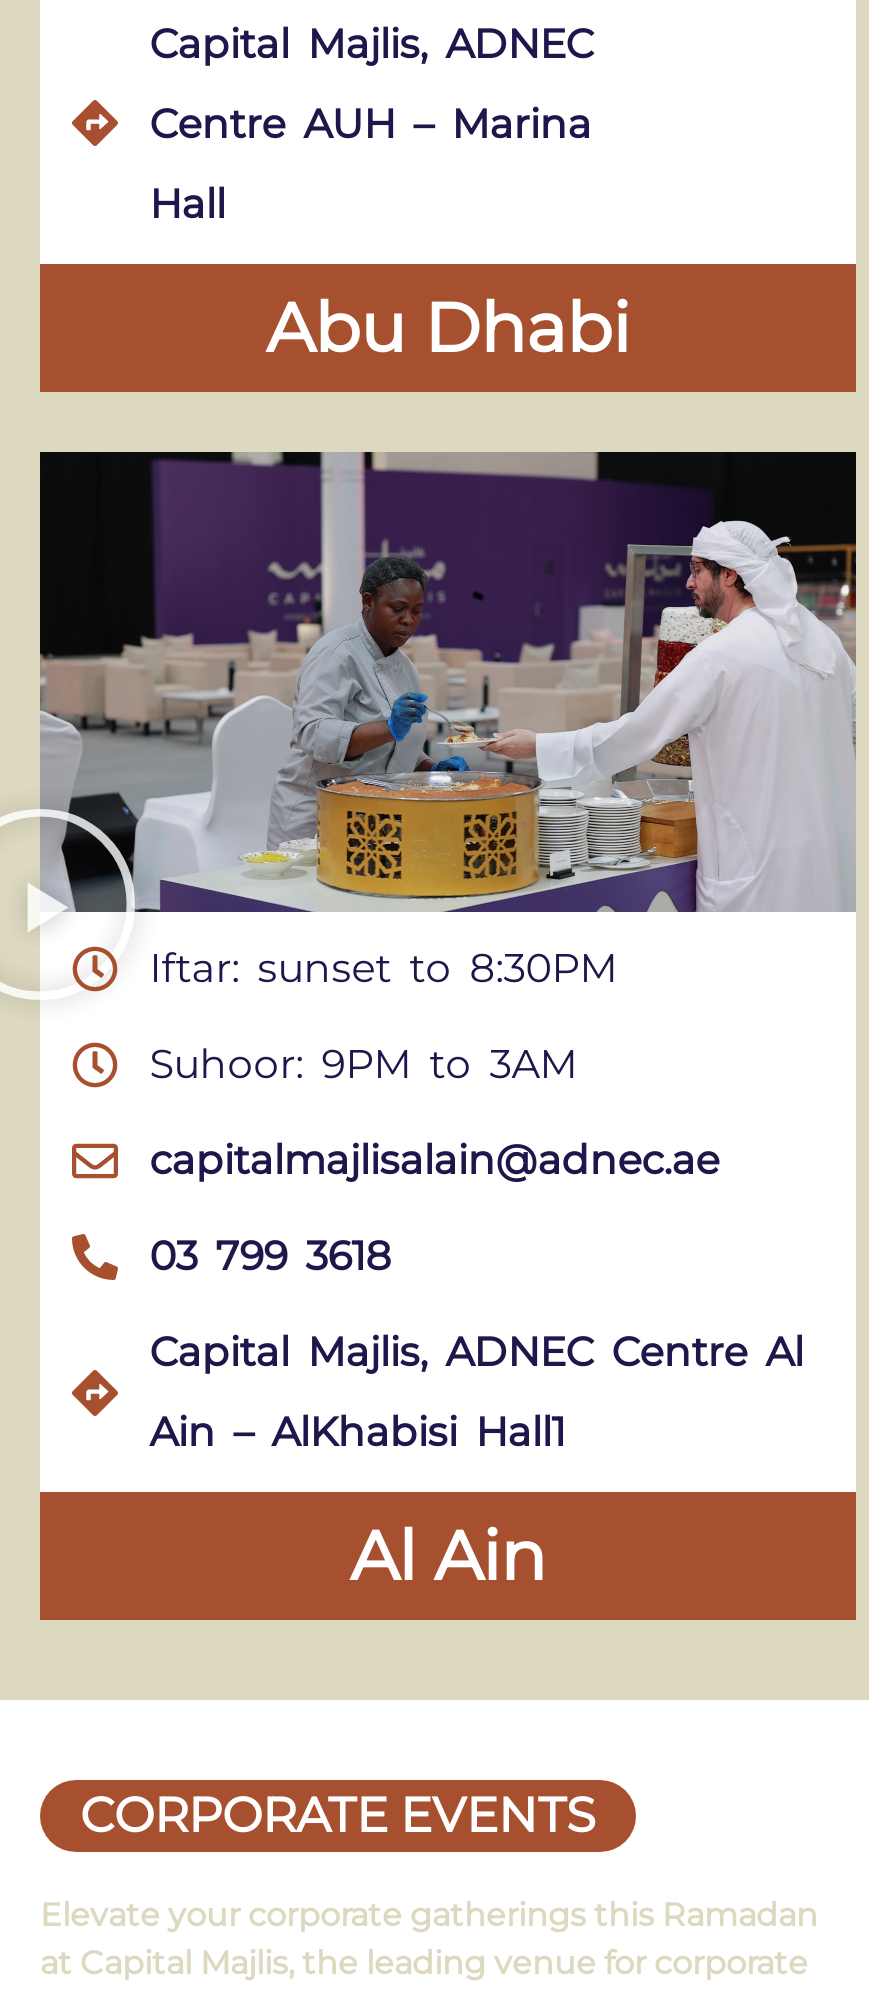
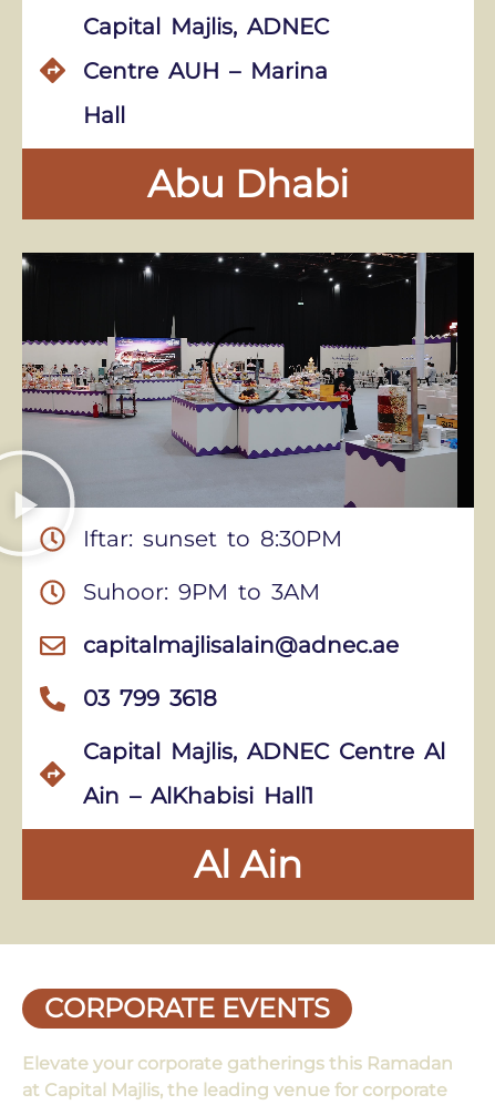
[38,450,858,912] [image] -> [21,252,475,508] [image]

